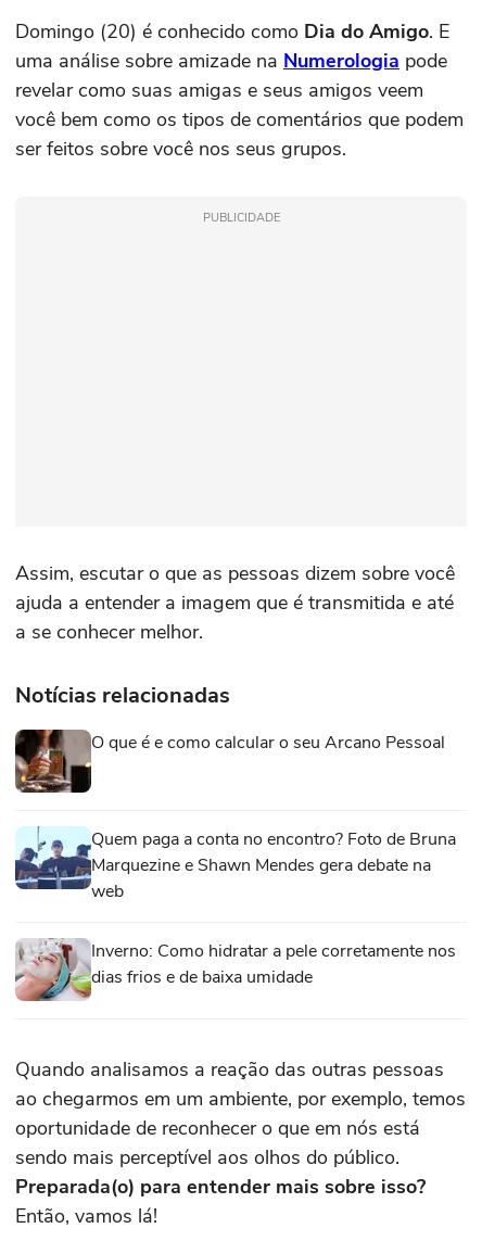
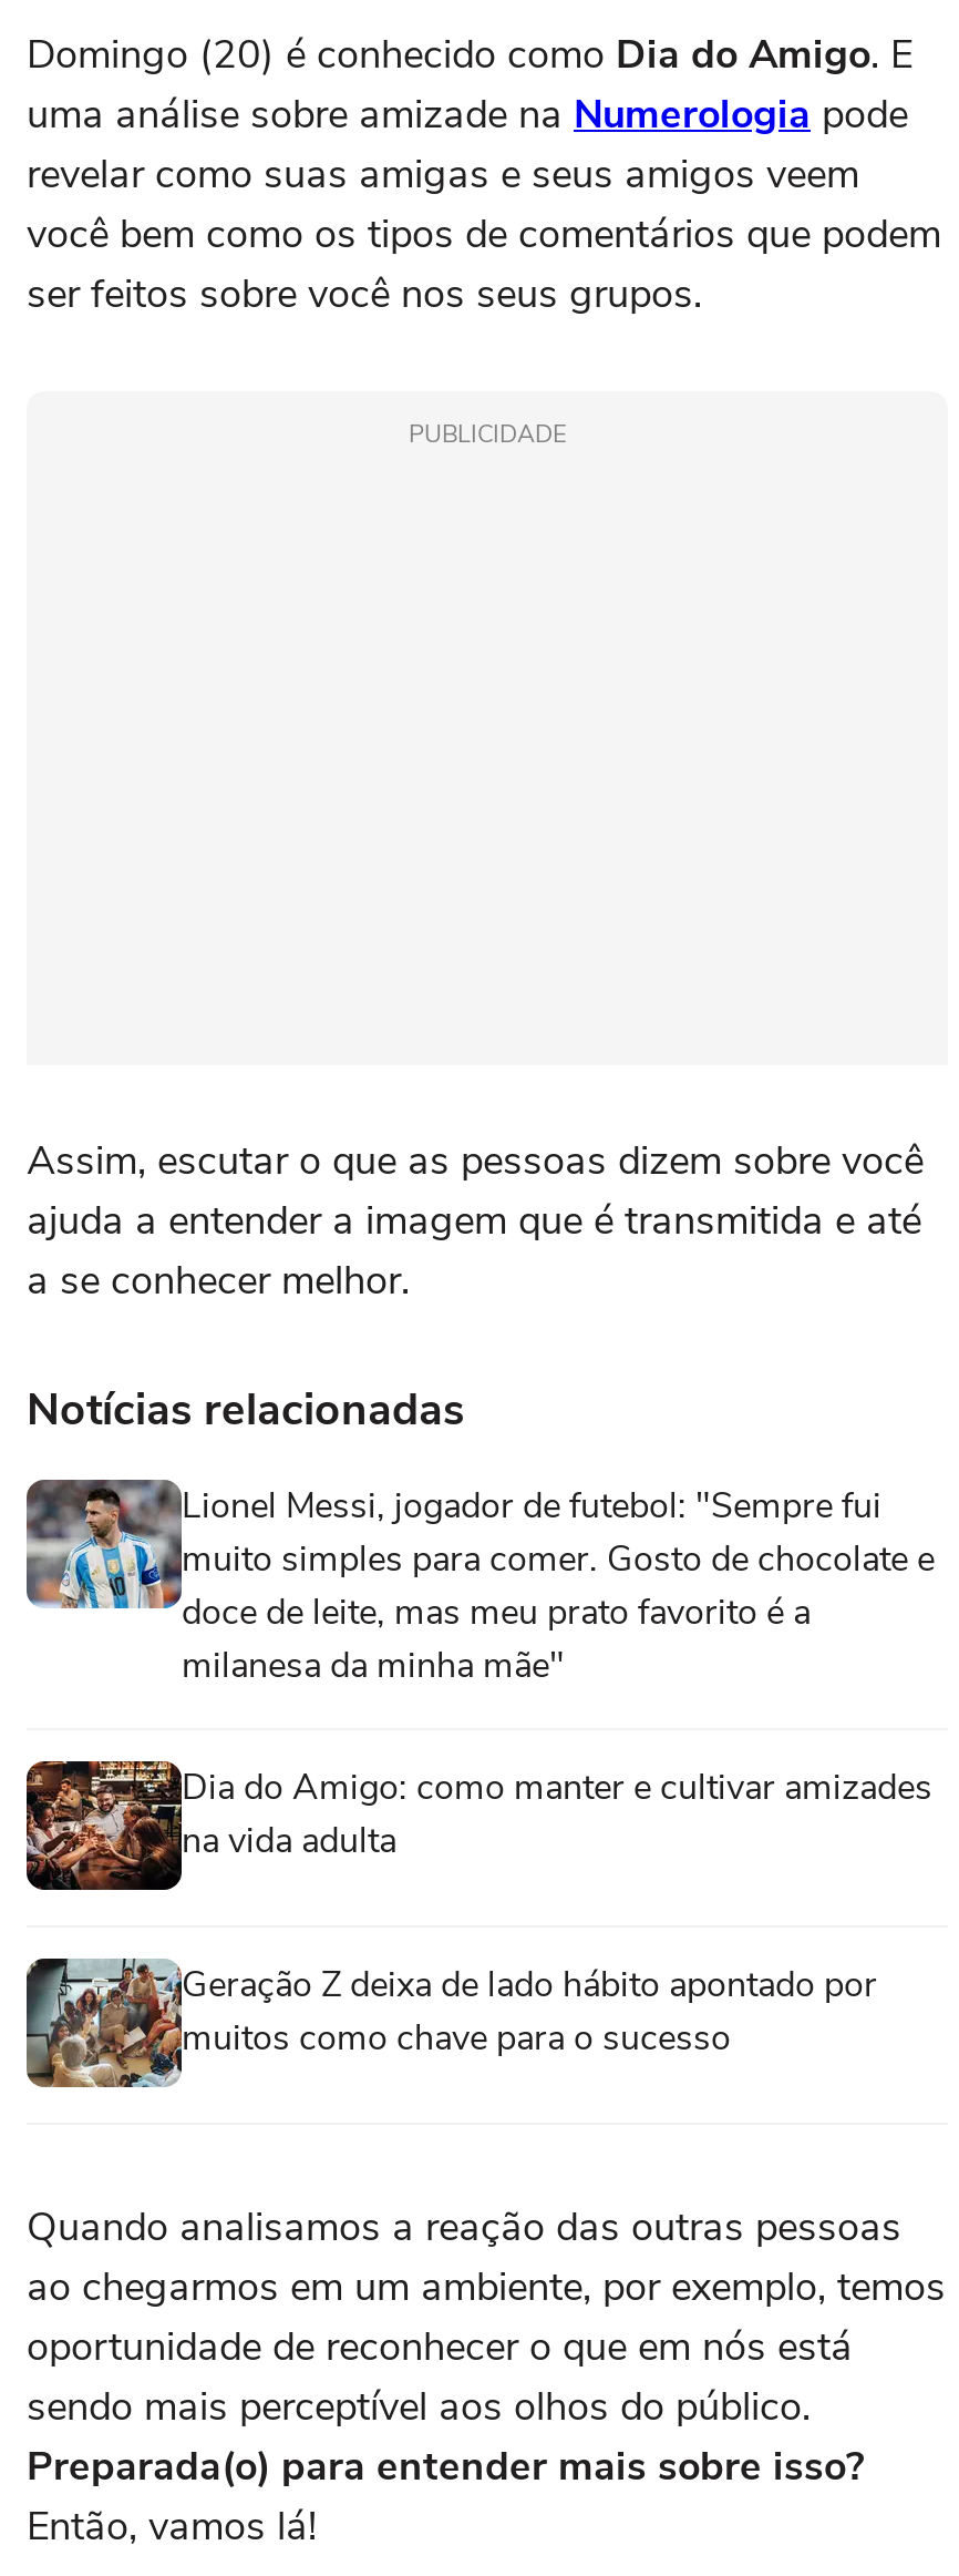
[14,729,445,794] [image] | O que é e como calcular o seu Arcano Pessoal -> [24,1478,935,1690] [image] | Lionel Messi, jogador de futebol: "Sempre fui | muito simples para comer. Gosto de chocolate e | doce de leite, mas meu prato favorito é a | milanesa da minha mãe"
[14,825,456,904] [image] | Quem paga a conta no encontro? Foto de Bruna | Marquezine e Shawn Mendes gera debate na | web -> [24,1732,932,1892] [image] | Dia do Amigo: como manter e cultivar amizades | na vida adulta
[15,938,456,1001] [image] | Inverno: Como hidratar a pele corretamente nos | dias frios e de baixa umidade -> [24,1956,877,2089] [image] | Geração Z deixa de lado hábito apontado por | muitos como chave para o sucesso

